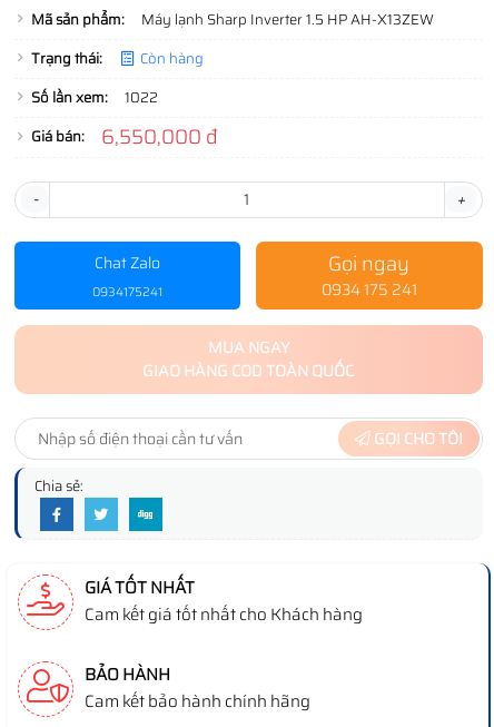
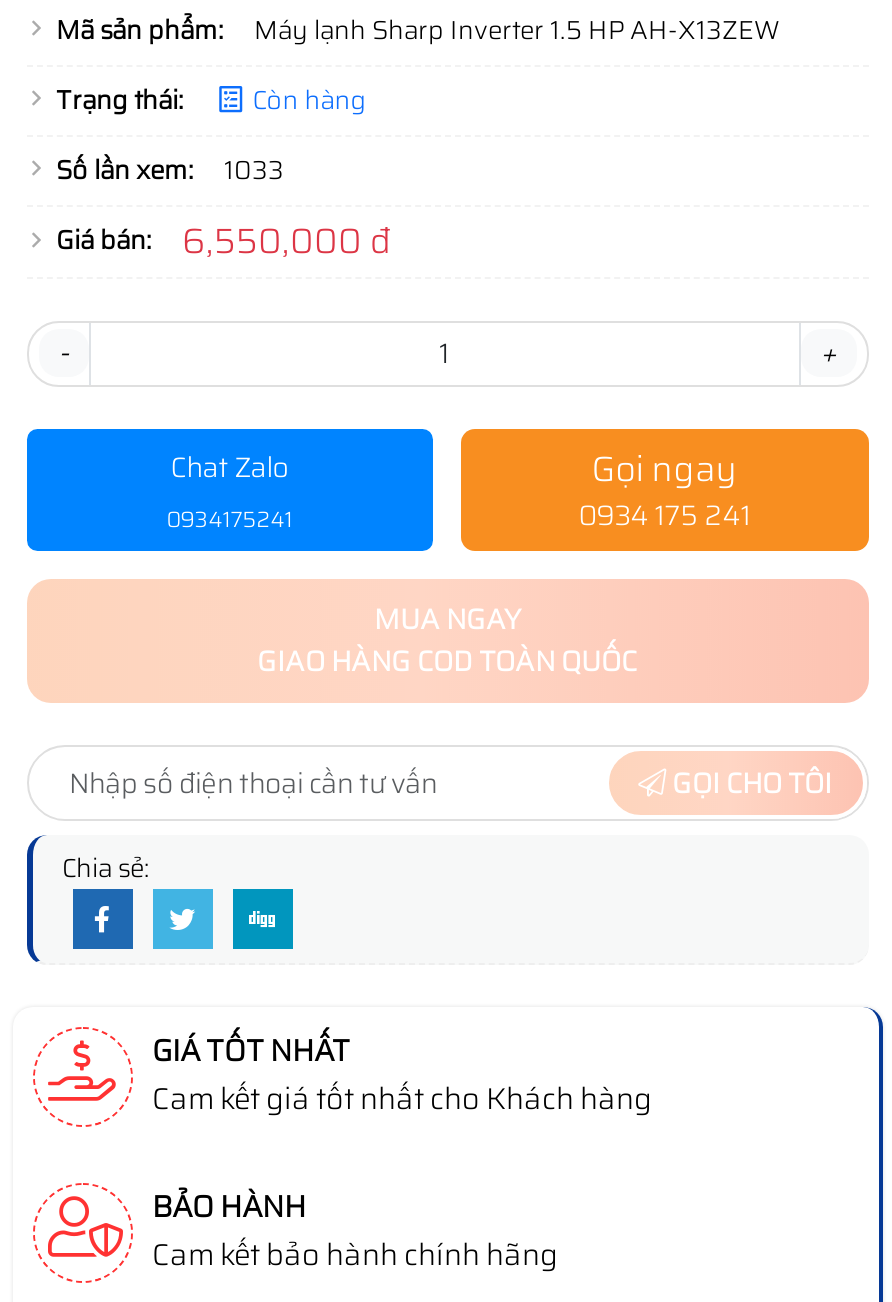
[31,86,157,109] Số lần xem: 1022 -> [56,149,284,191] Số lần xem: 1033

